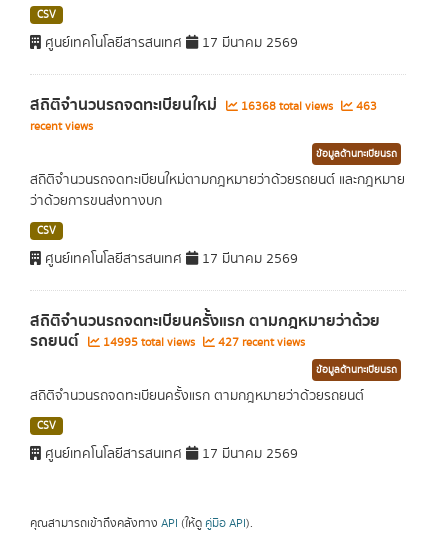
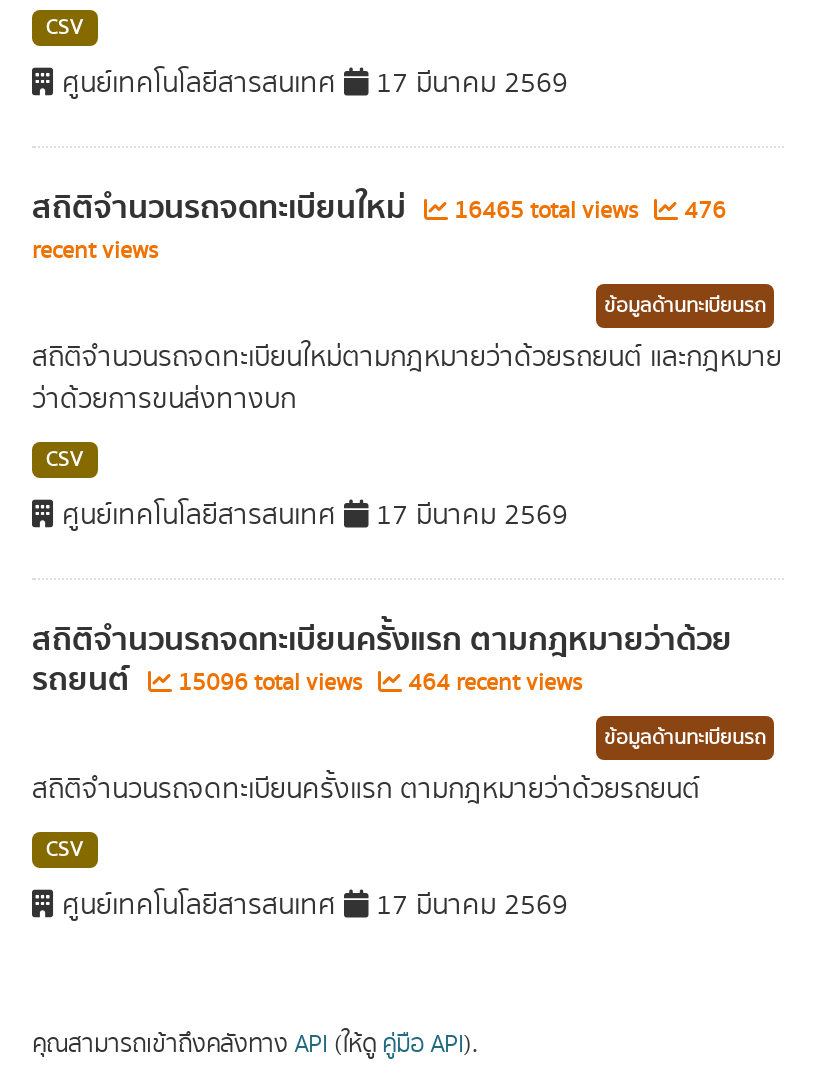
[238,98,336,115] 16368 total views -> [448,194,644,228] 16465 total views
[353,98,377,115] 463 -> [678,194,726,228] 476
[100,334,198,351] 14995 total views -> [172,666,368,700] 15096 total views
[215,334,305,351] 427 recent views -> [402,666,582,700] 464 recent views

